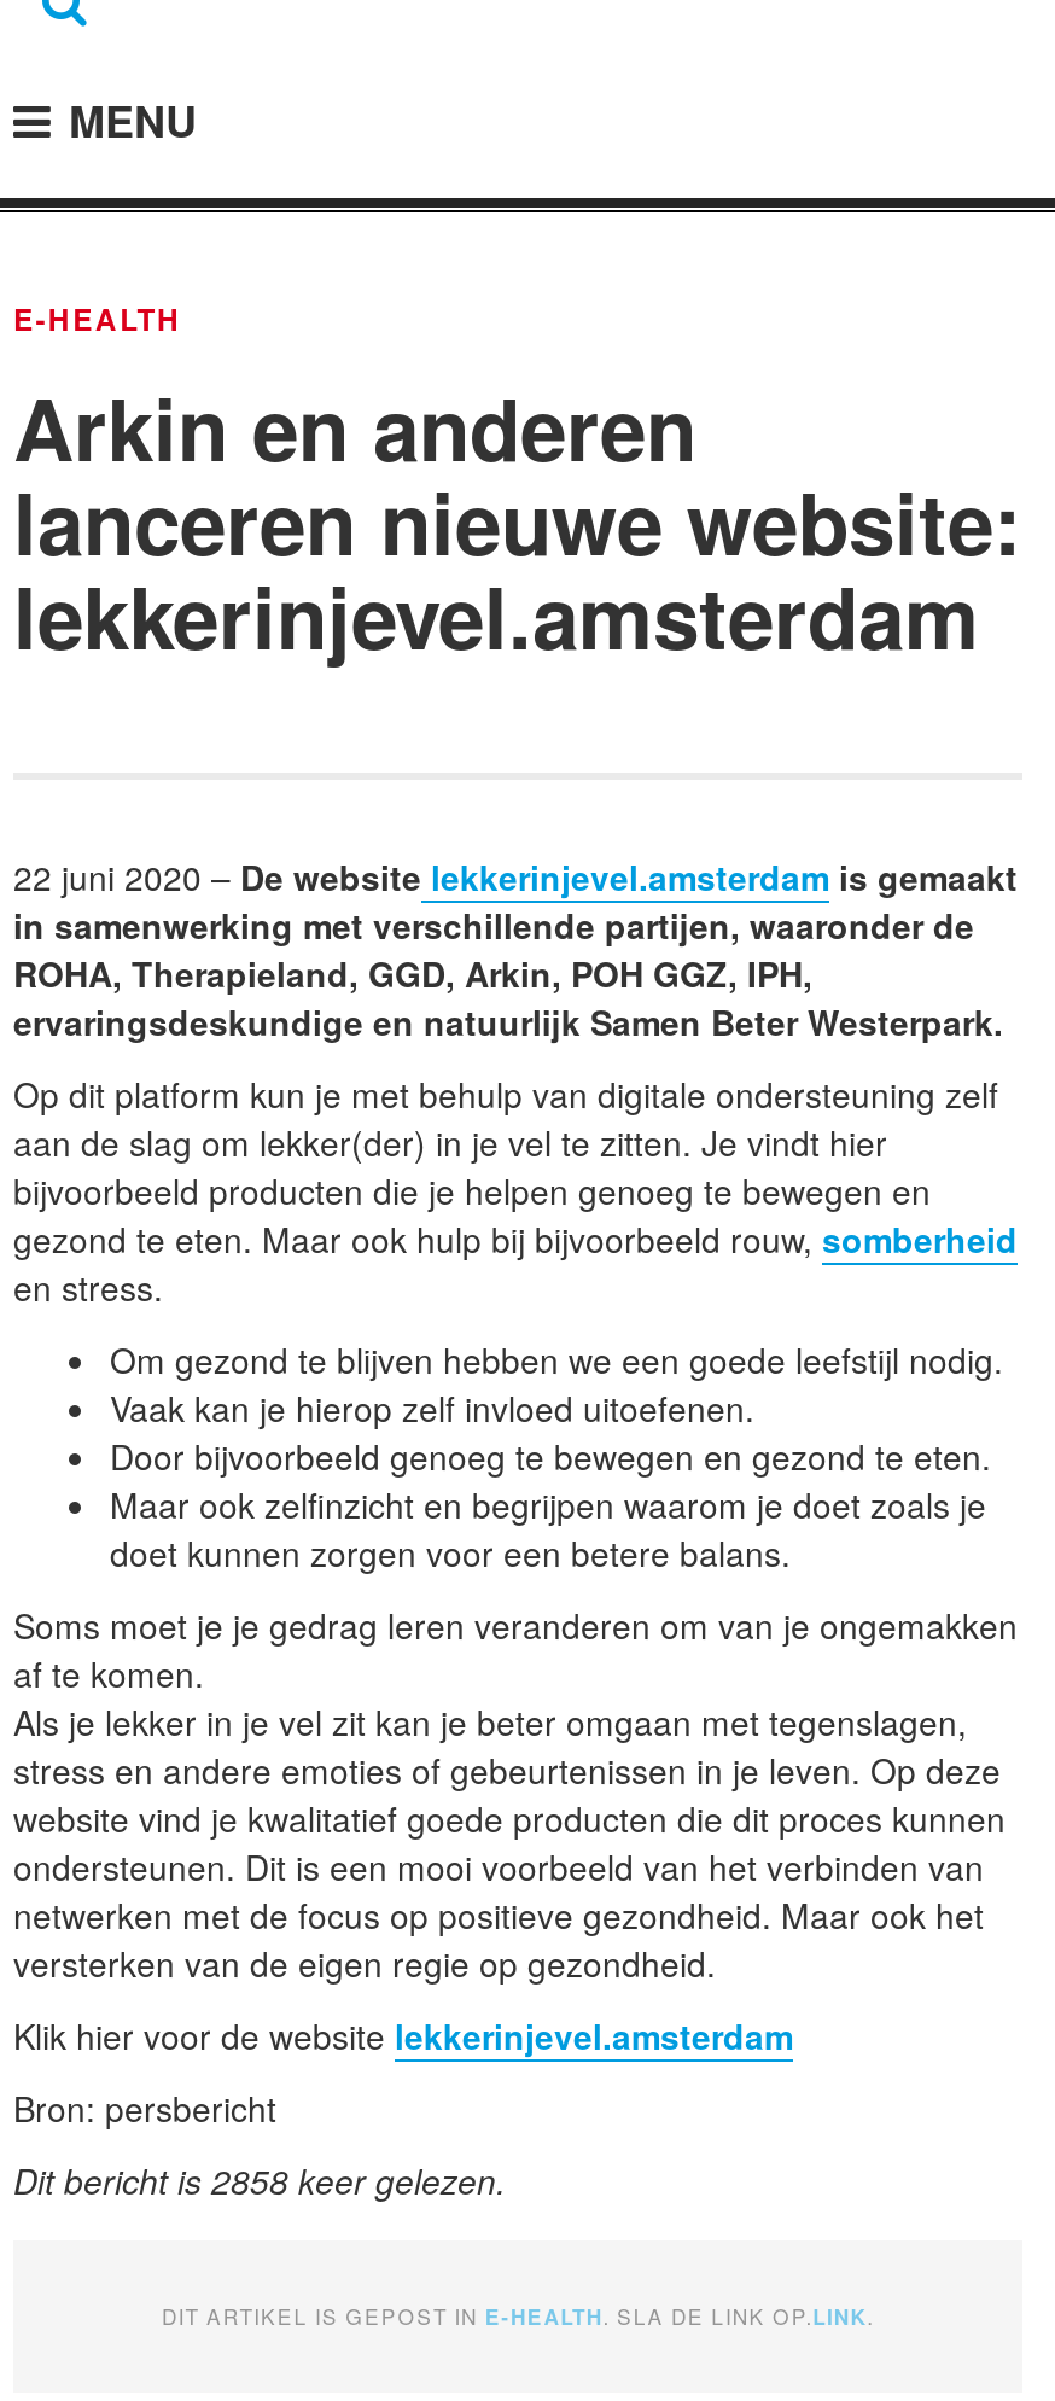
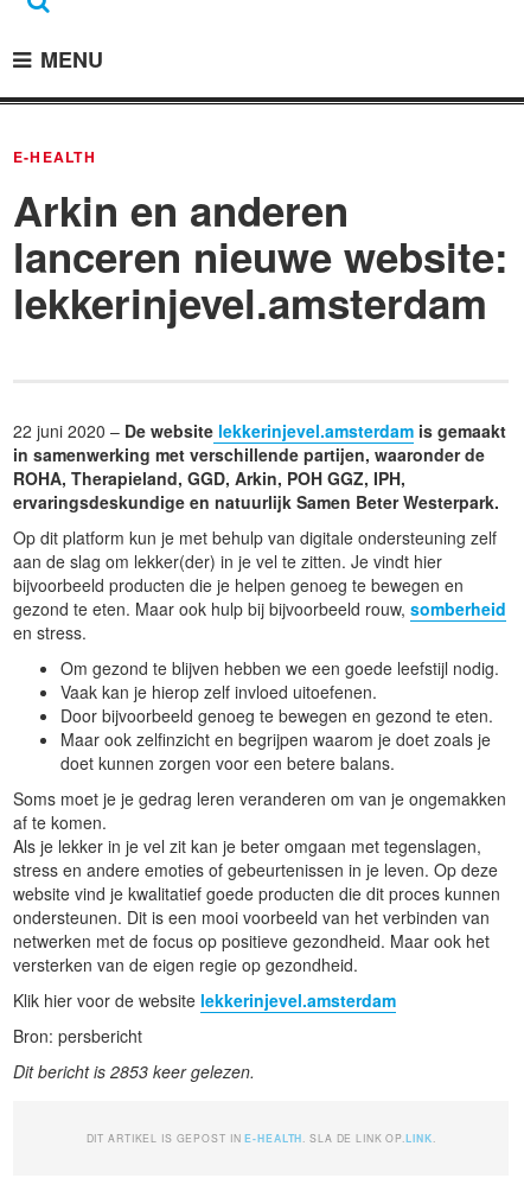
[13,2155,506,2203] Dit bericht is 2858 keer gelezen. -> [13,1059,255,1083] Dit bericht is 2853 keer gelezen.

